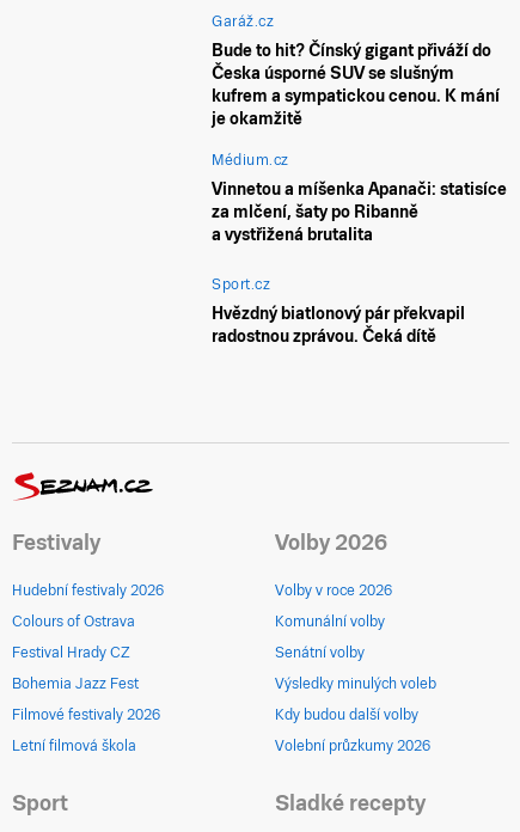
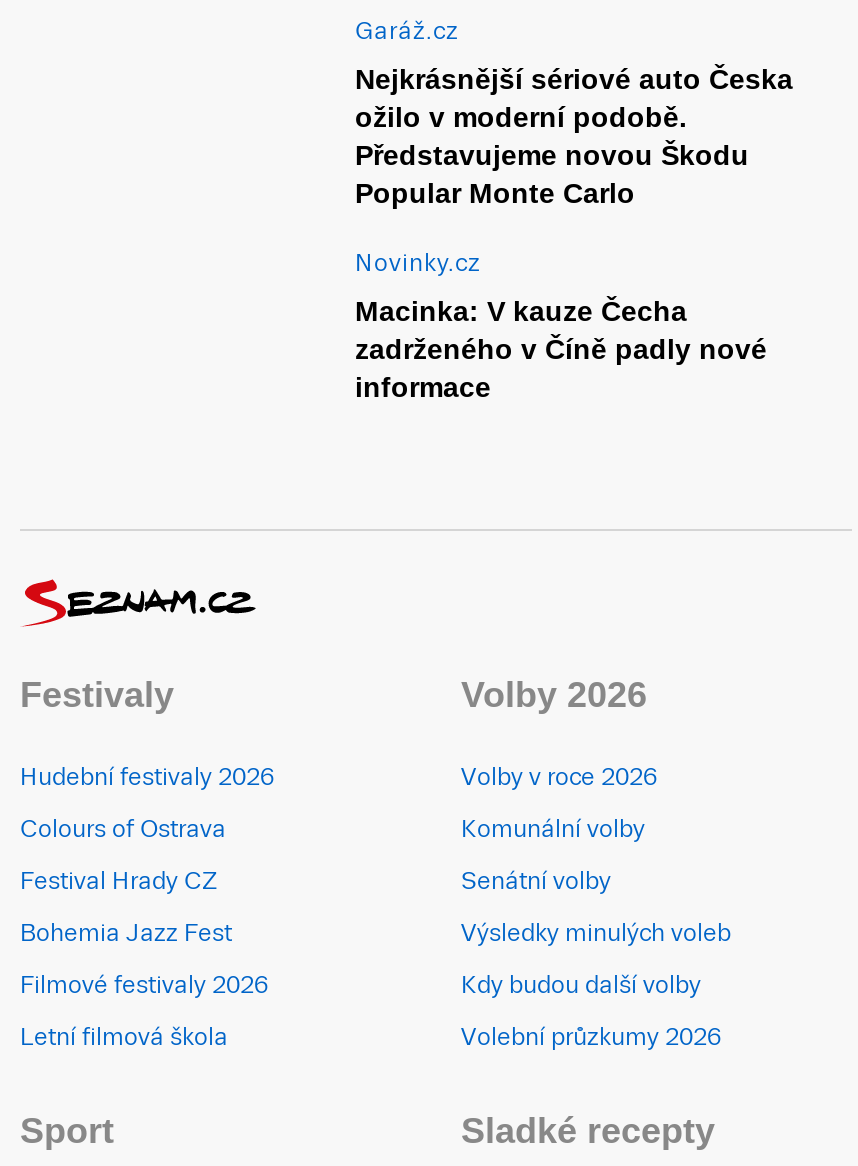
[212,41,507,345] Bude to hit? Čínský gigant přiváží do | Česka úsporné SUV se slušným | kufrem a sympatickou cenou. K mání | je okamžitě | Médium.cz | Vinnetou a míšenka Apanači: statisíce | za mlčení, šaty po Ribanně | a vystřižená brutalita | Sport.cz | Hvězdný biatlonový pár překvapil | radostnou zprávou. Čeká dítě -> [355,64,793,404] Nejkrásnější sériové auto Česka | ožilo v moderní podobě. | Představujeme novou Škodu | Popular Monte Carlo | Novinky.cz | Macinka: V kauze Čecha | zadrženého v Číně padly nové | informace

